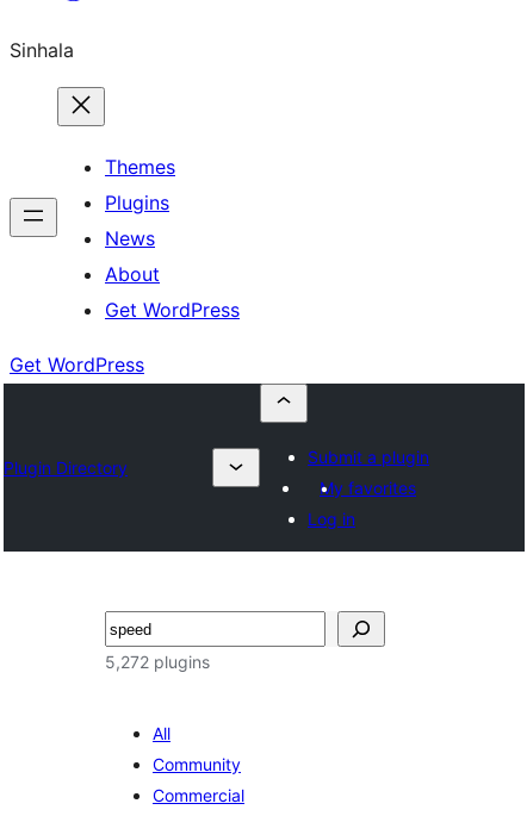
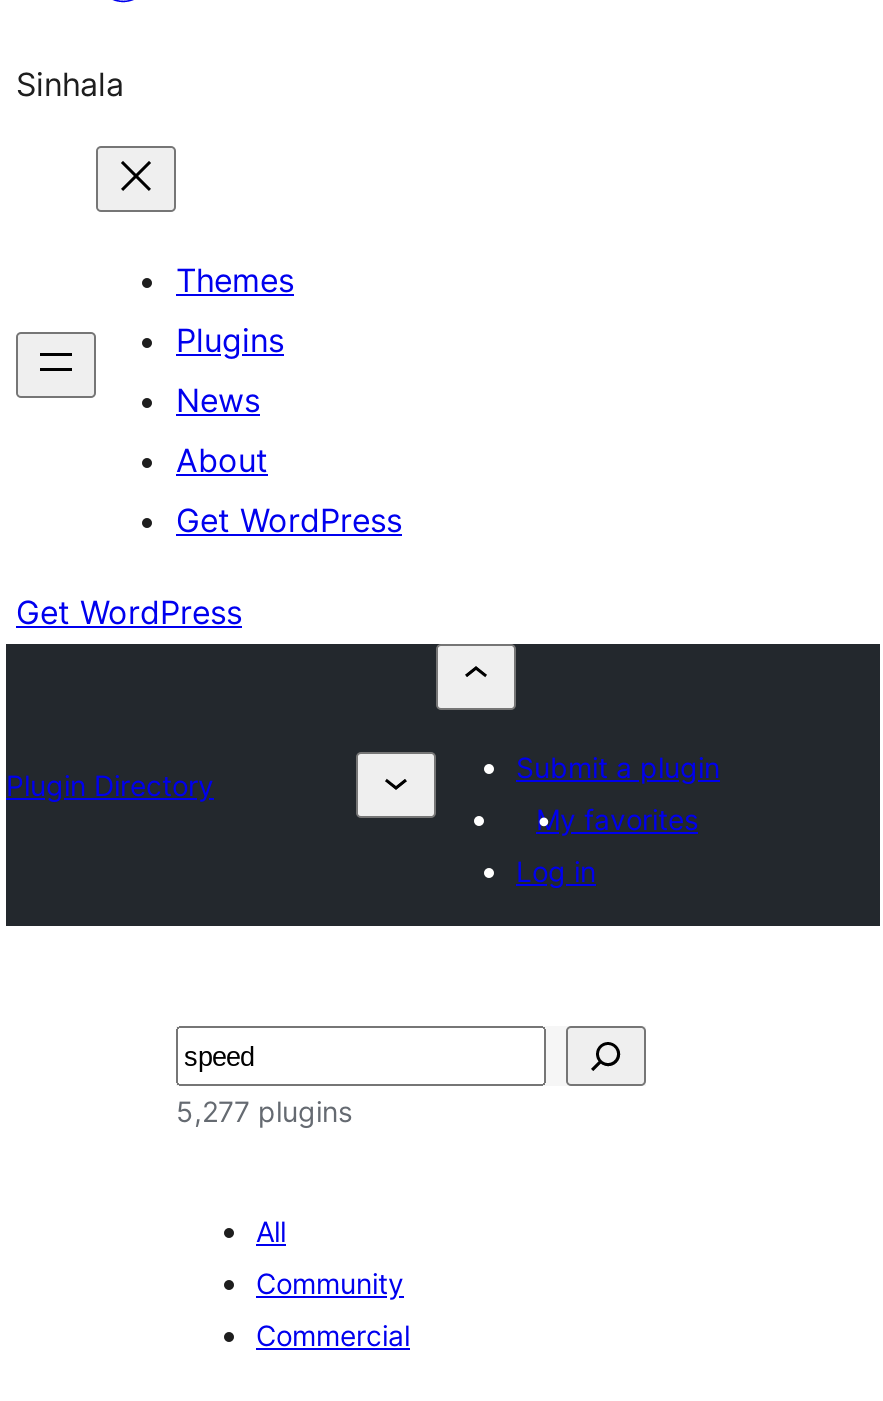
[105,652,210,672] 5,272 plugins -> [176,1094,352,1128] 5,277 plugins

